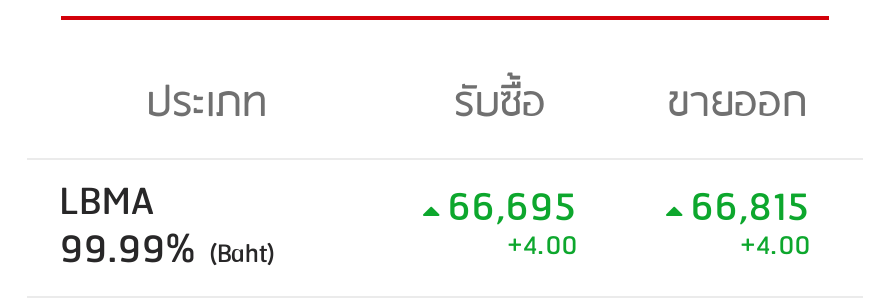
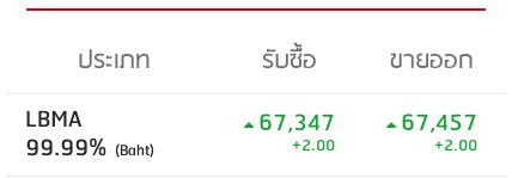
[447,174,577,244] 66,695 -> [258,103,334,145] 67,347
[690,174,810,244] 66,815 -> [400,103,477,145] 67,457
[507,224,577,270] +4.00 -> [291,133,334,160] +2.00
[740,224,810,270] +4.00 -> [434,133,477,160] +2.00

